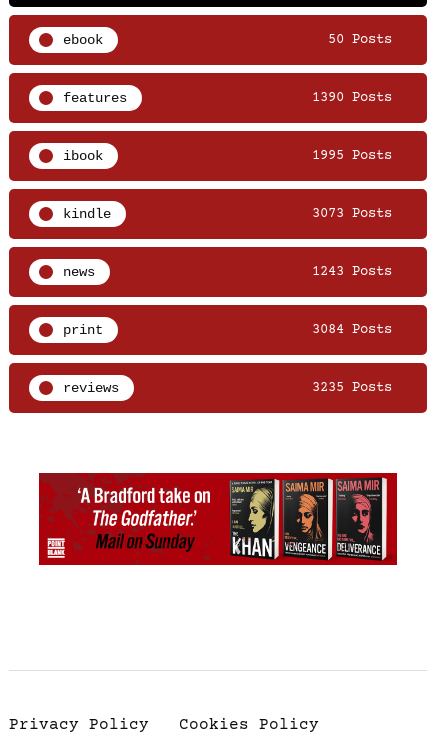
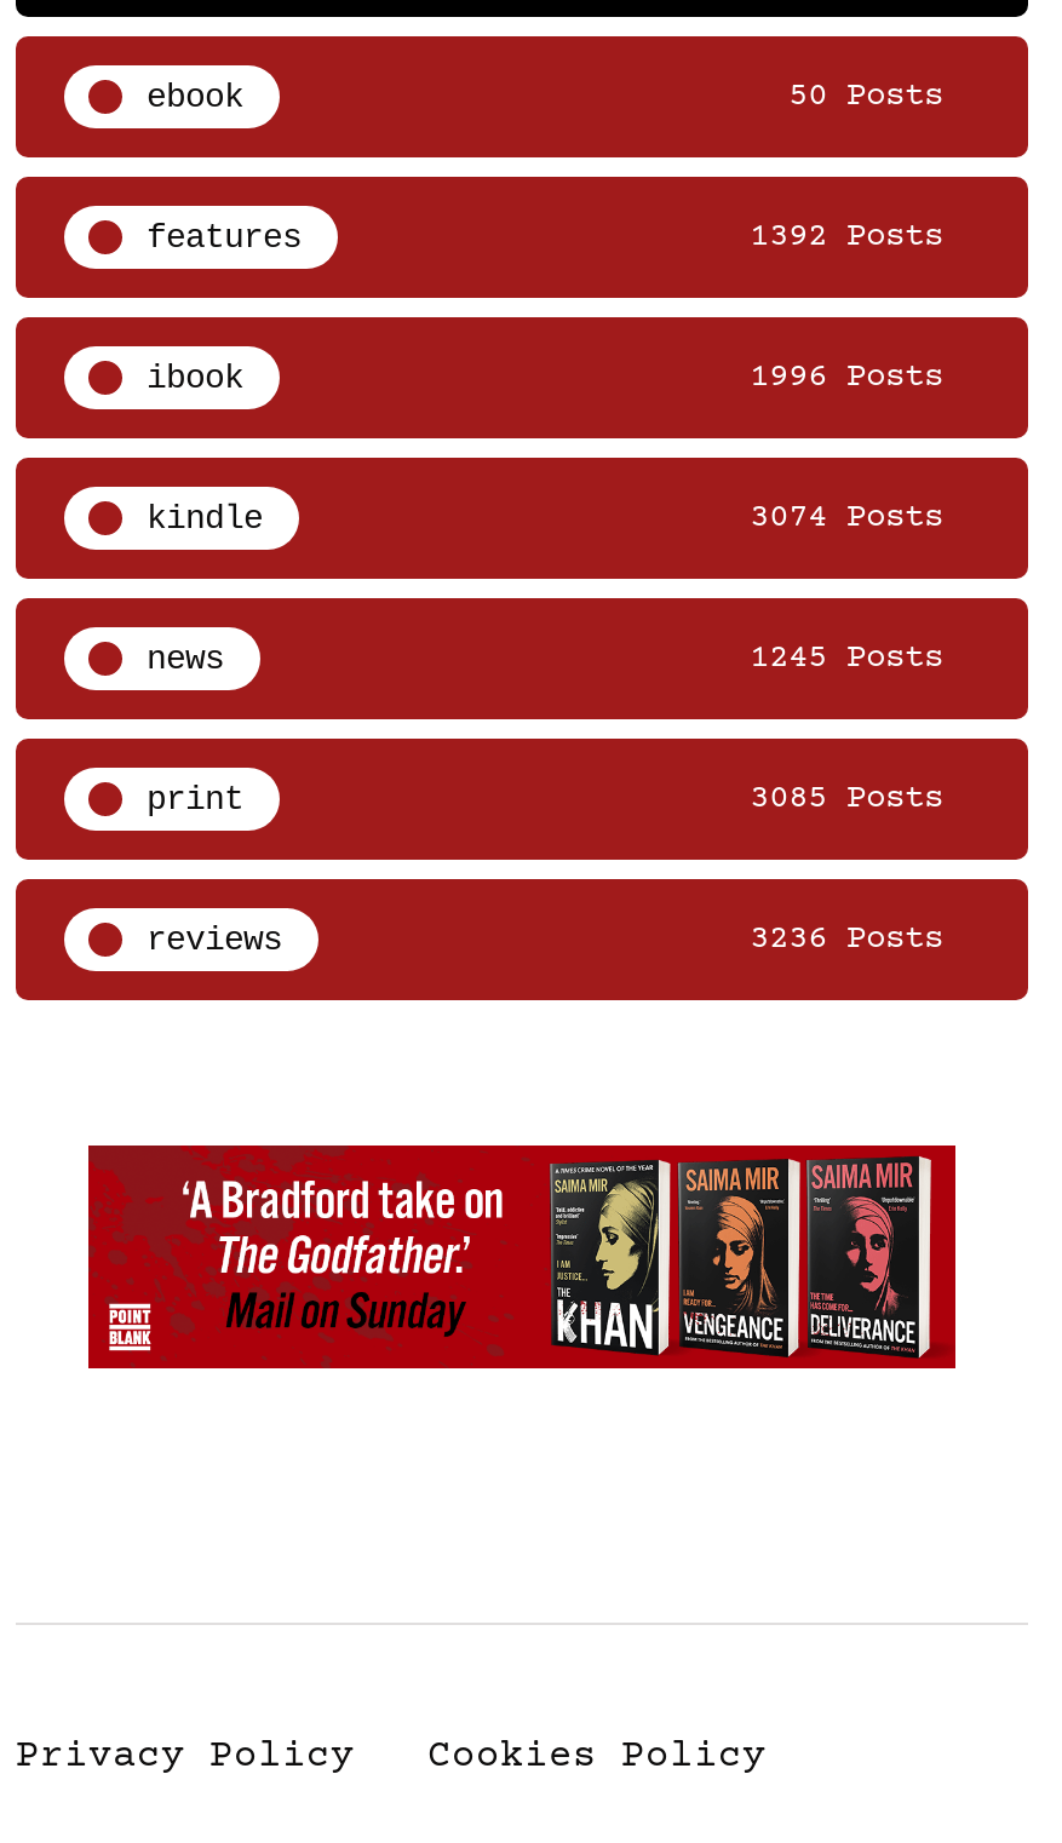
[312,90,392,106] 1390 Posts -> [750,218,943,257] 1392 Posts
[312,148,392,164] 1995 Posts -> [750,359,943,398] 1996 Posts
[312,206,392,222] 3073 Posts -> [750,499,943,538] 3074 Posts
[312,264,392,280] 1243 Posts -> [750,640,943,679] 1245 Posts
[312,322,392,338] 3084 Posts -> [750,780,943,819] 3085 Posts
[312,380,392,396] 3235 Posts -> [750,921,943,960] 3236 Posts

